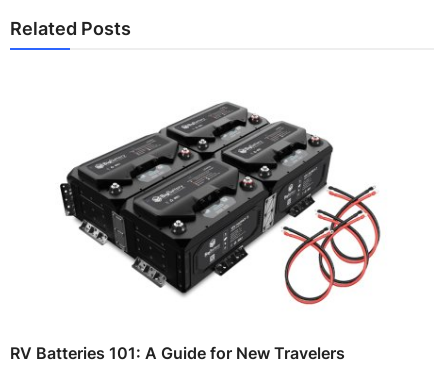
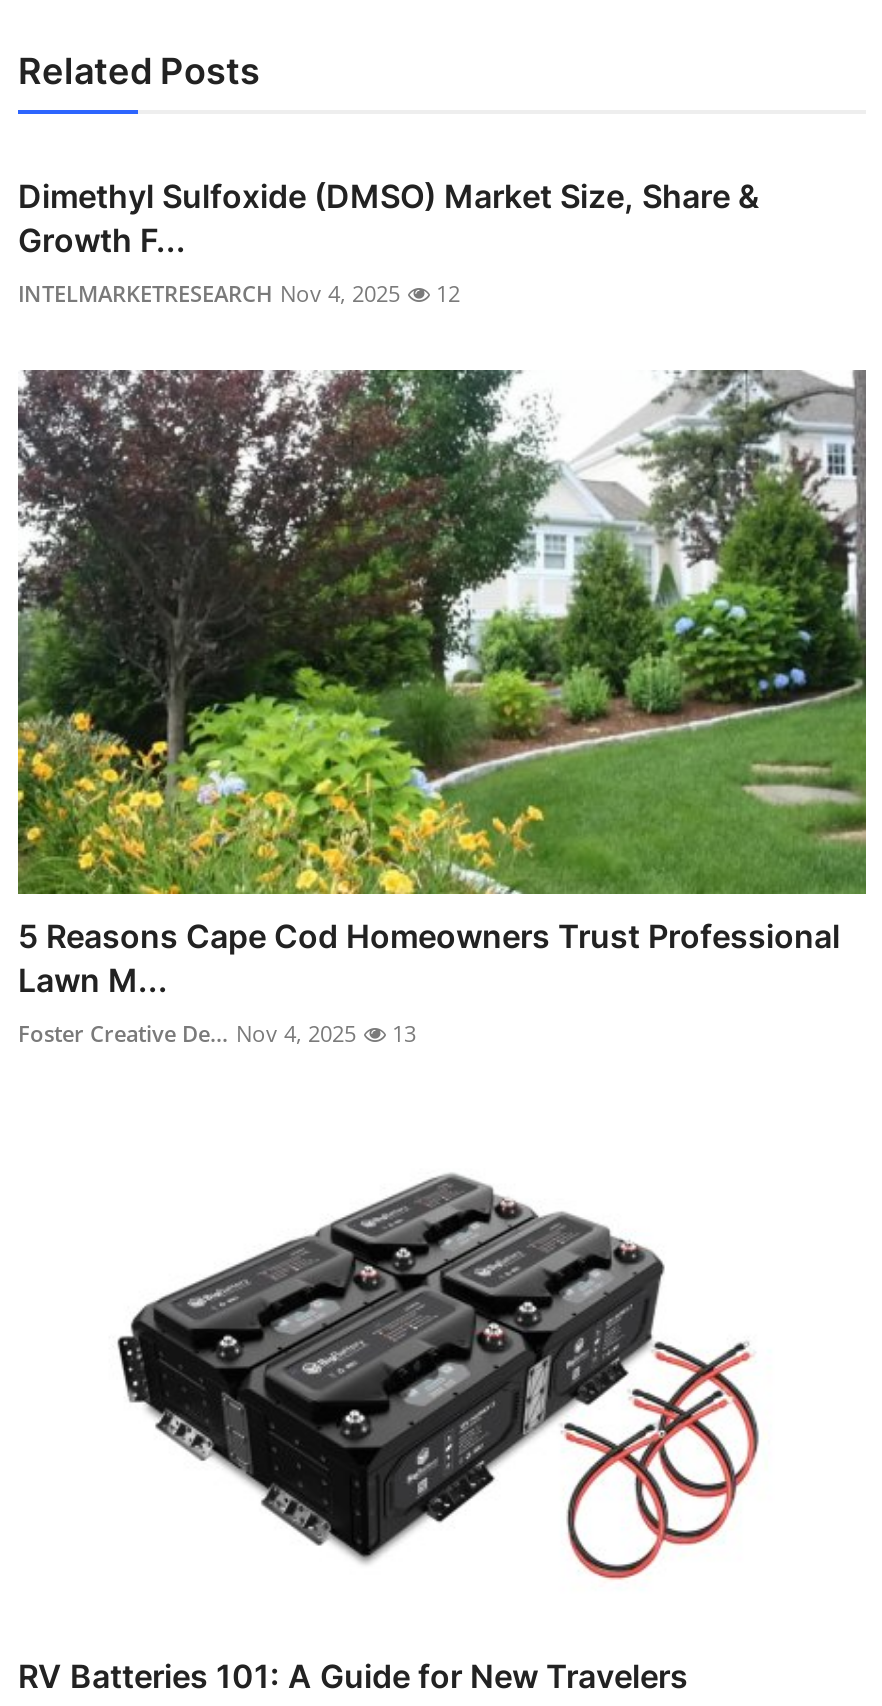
none -> [16,368,868,1048] [image] | 5 Reasons Cape Cod Homeowners Trust Professional | Lawn M... | Foster Creative De... Nov 4, 2025 | 13
none -> [18,175,760,307] Dimethyl Sulfoxide (DMSO) Market Size, Share & | Growth F... | INTELMARKETRESEARCH Nov 4, 2025 | 12

